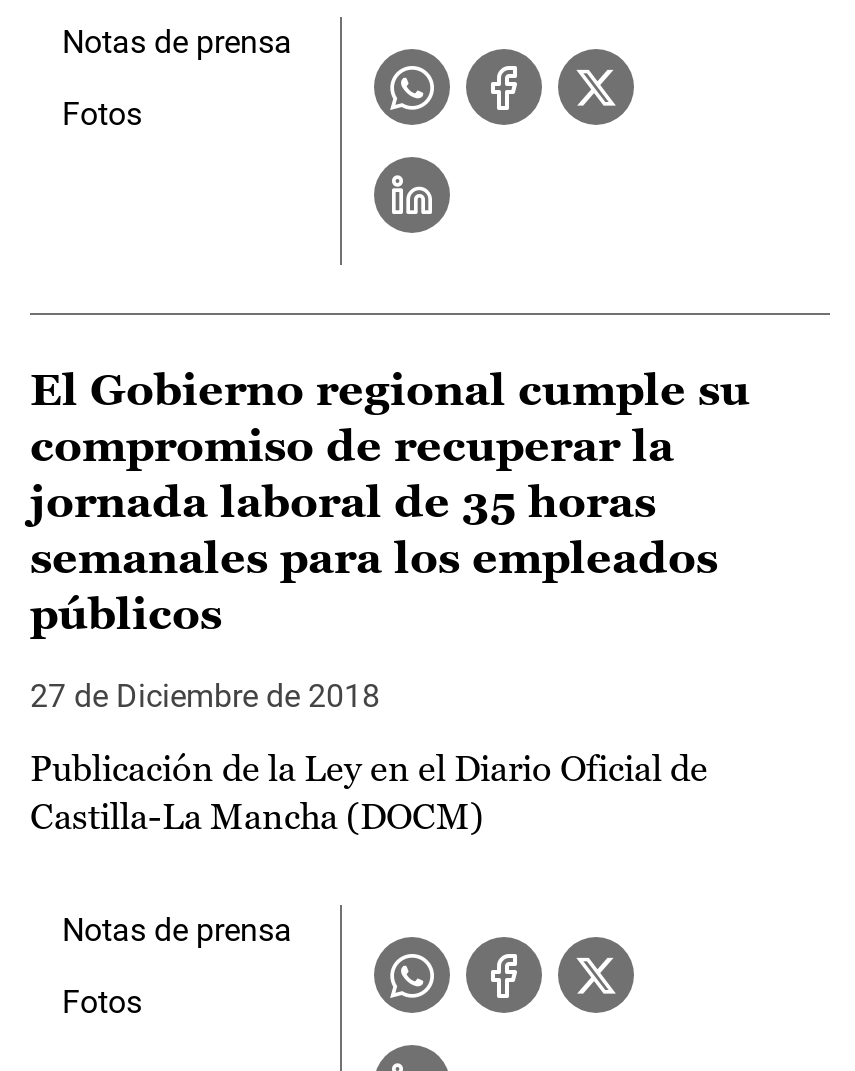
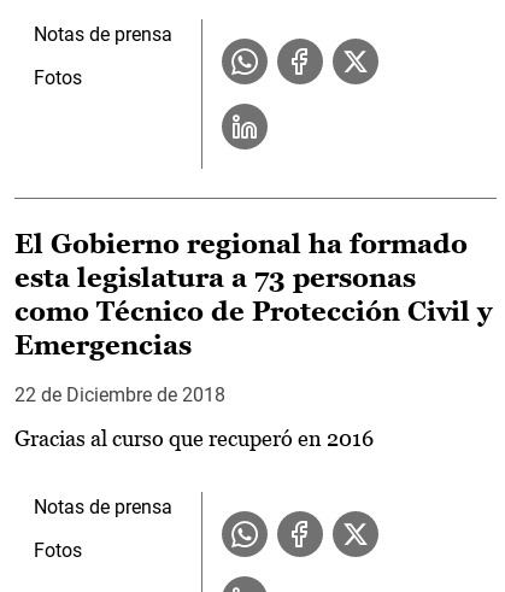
[30,365,750,639] El Gobierno regional cumple su | compromiso de recuperar la | jornada laboral de 35 horas | semanales para los empleados | públicos -> [14,229,492,361] El Gobierno regional ha formado | esta legislatura a 73 personas | como Técnico de Protección Civil y | Emergencias
[30,677,380,715] 27 de Diciembre de 2018 -> [14,384,225,406] 22 de Diciembre de 2018
[30,747,708,837] Publicación de la Ley en el Diario Oficial de | Castilla-La Mancha (DOCM) -> [14,426,374,451] Gracias al curso que recuperó en 2016

